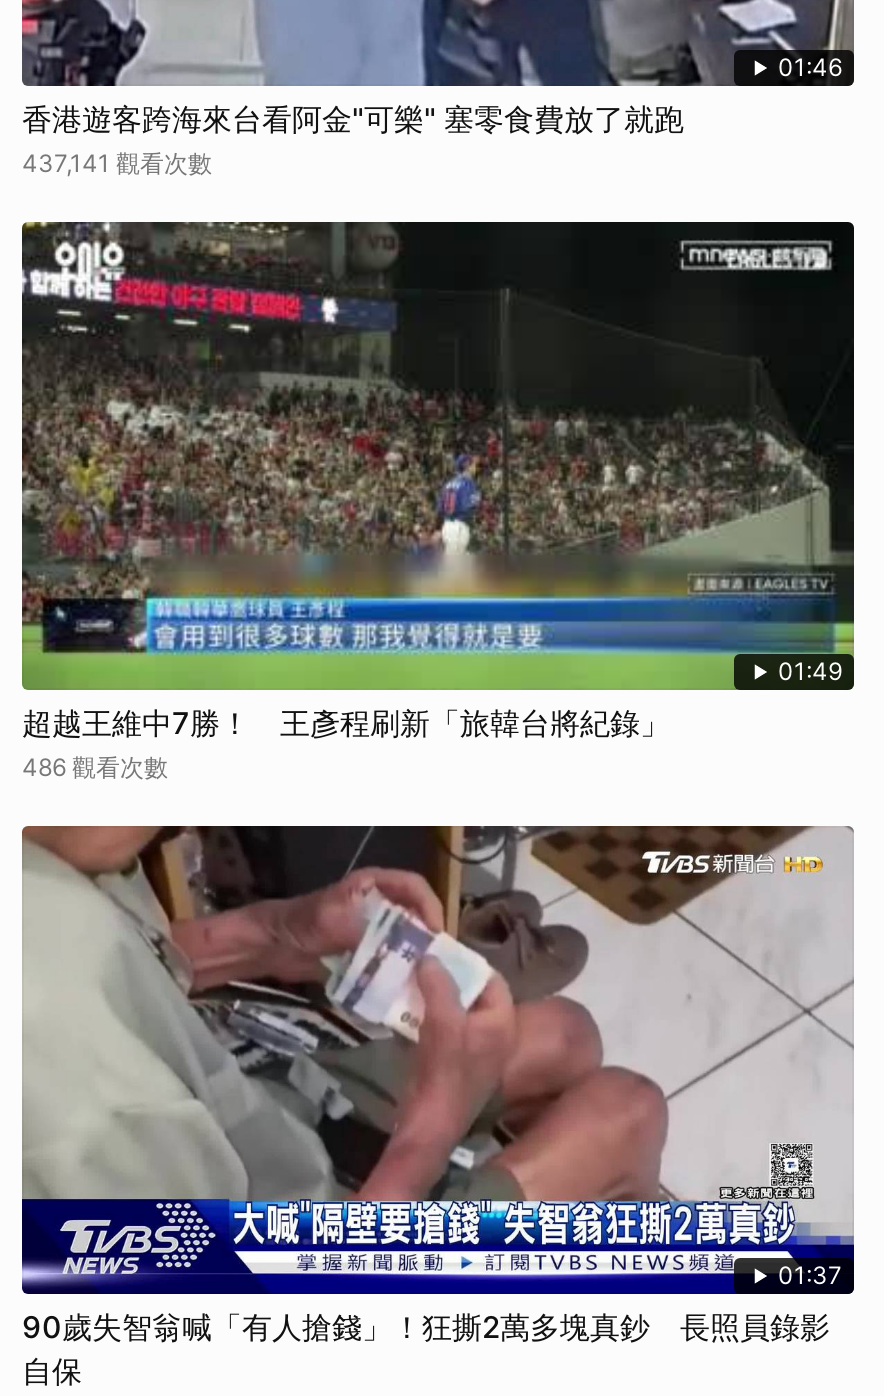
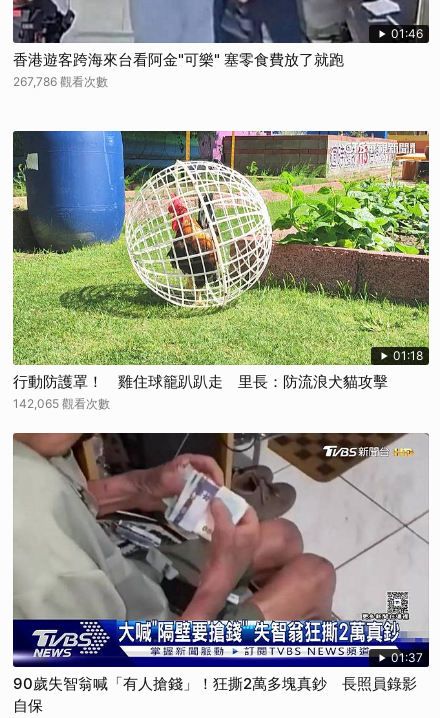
[22,148,212,178] 437,141 觀看次數 -> [13,74,108,89] 267,786 觀看次數
[20,220,856,690] [image] | 01:49 -> [12,130,430,363] [image] | 01:18
[22,704,670,782] 超越王維中7勝！ 王彥程刷新「旅韓台將紀錄」 | 486 觀看次數 -> [13,372,388,411] 行動防護罩！ 雞住球籠趴趴走 里長：防流浪犬貓攻擊 | 142,065 觀看次數

